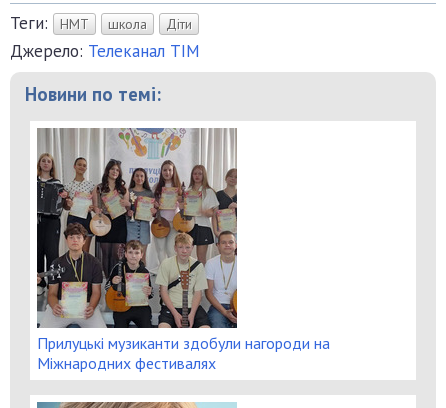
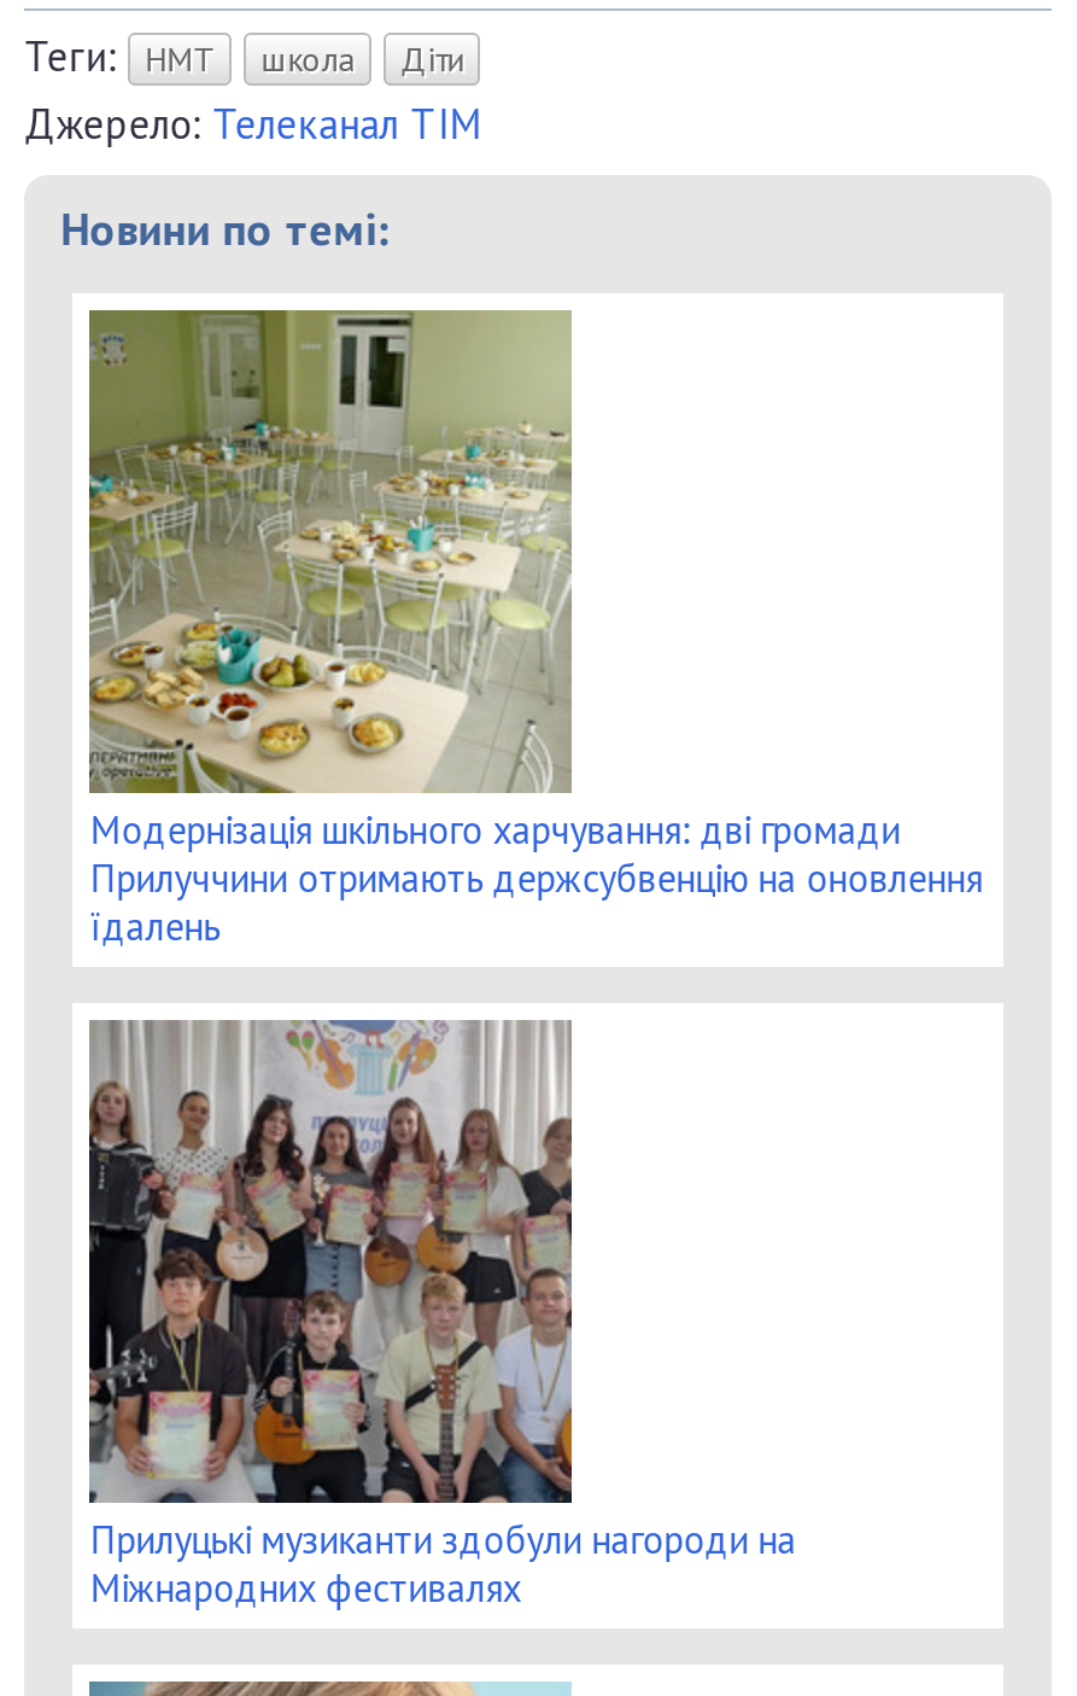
none -> [87,310,982,951] [image] | Модернізація шкільного харчування: дві громади | Прилуччини отримають держсубвенцію на оновлення | їдалень

